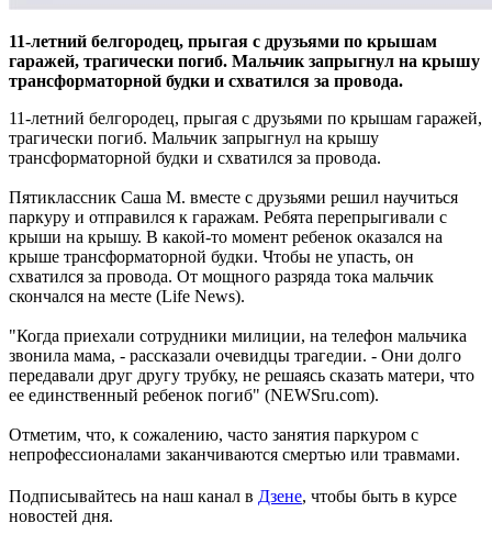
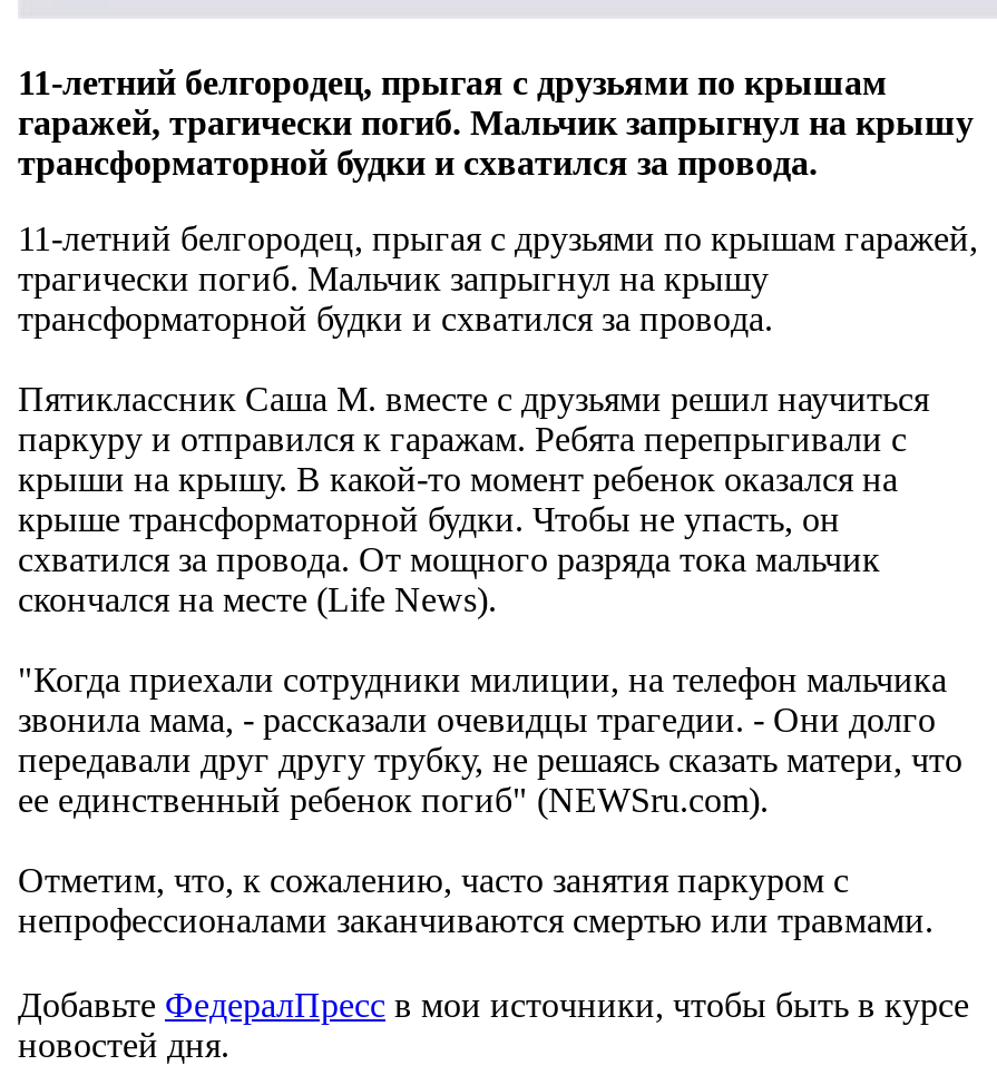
[9,487,457,505] Подписывайтесь на наш канал в Дзене, чтобы быть в курсе -> [18,986,969,1024] Добавьте ФедералПресс в мои источники, чтобы быть в курсе

